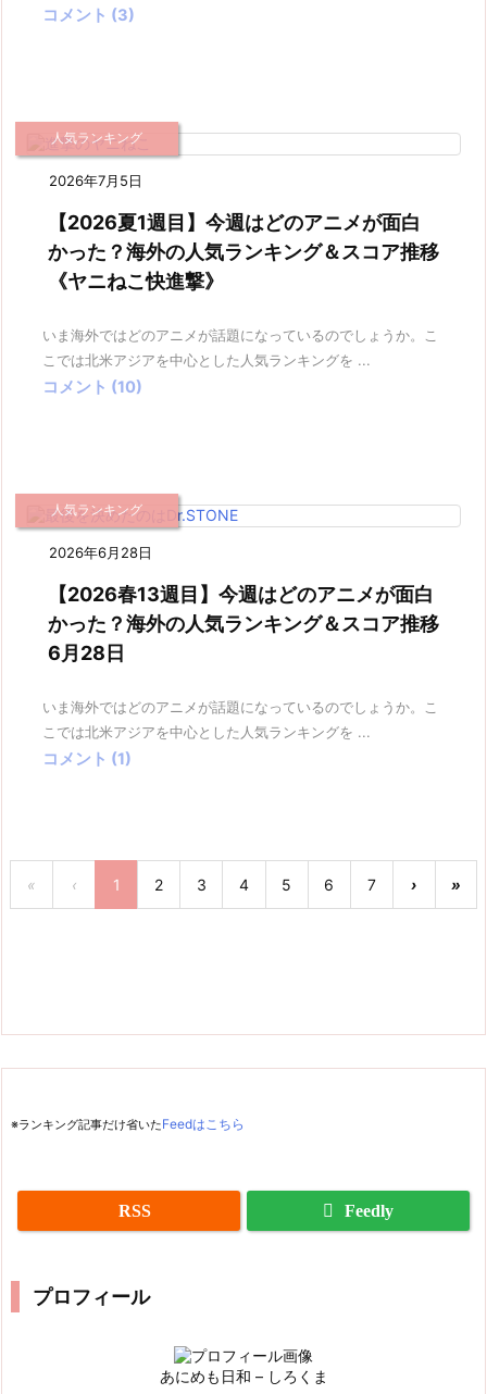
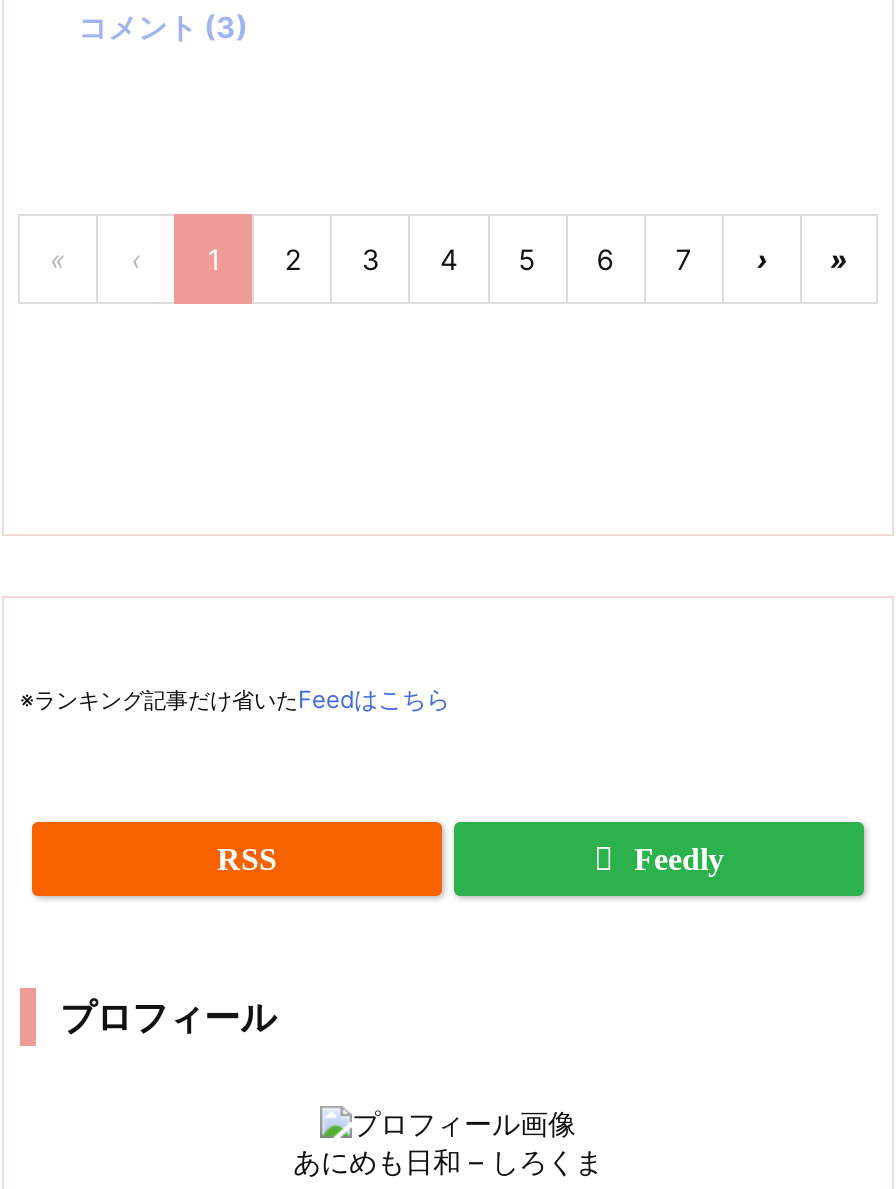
[51,130,142,146] 人気ランキング -> none
[49,172,142,189] 2026年7月5日 -> none
[42,211,439,397] 【2026夏1週目】今週はどのアニメが面白 | かった？海外の人気ランキング＆スコア推移 | 《ヤニねこ快進撃》 | いま海外ではどのアニメが話題になっているのでしょうか。こ | こでは北米アジアを中心とした人気ランキングを ... | コメント (10) -> none
[51,501,142,518] 人気ランキング -> none
[49,544,152,561] 2026年6月28日 -> none
[42,583,439,769] 【2026春13週目】今週はどのアニメが面白 | かった？海外の人気ランキング＆スコア推移 | 6月28日 | いま海外ではどのアニメが話題になっているのでしょうか。こ | こでは北米アジアを中心とした人気ランキングを ... | コメント (1) -> none

